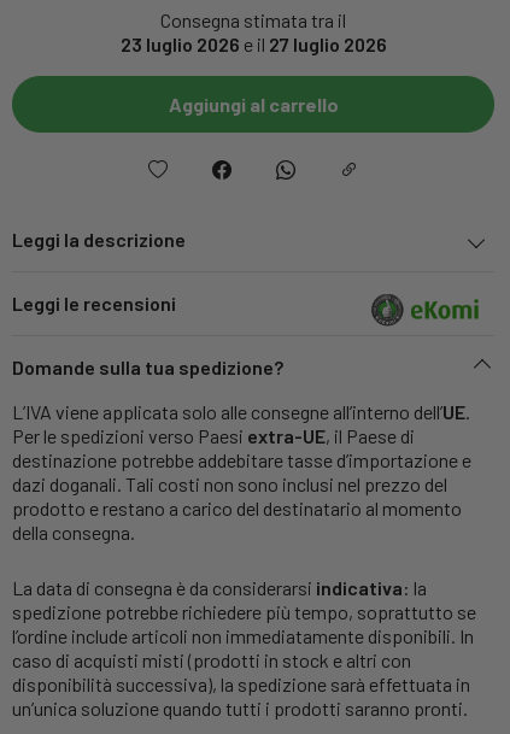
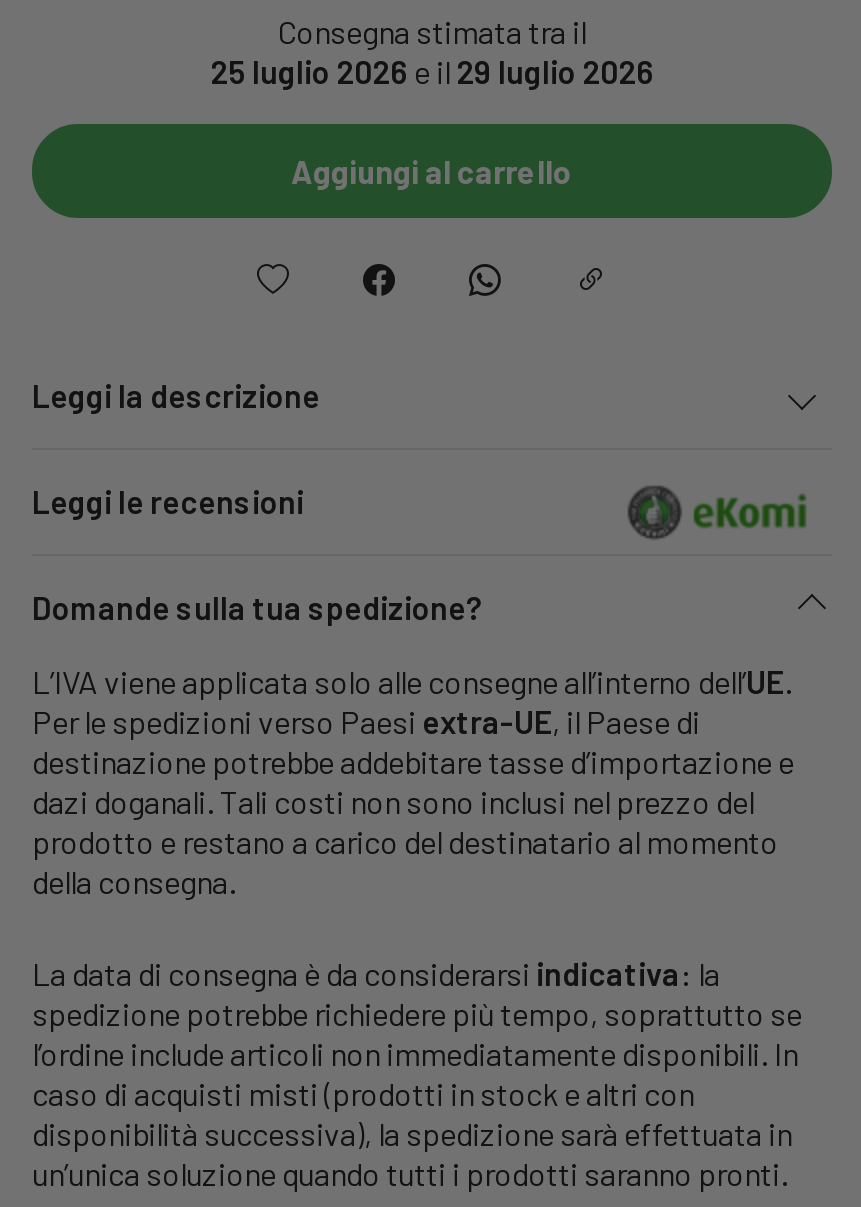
[120,33,386,56] 23 luglio 2026 e il 27 luglio 2026 -> [210,52,654,90] 25 luglio 2026 e il 29 luglio 2026

